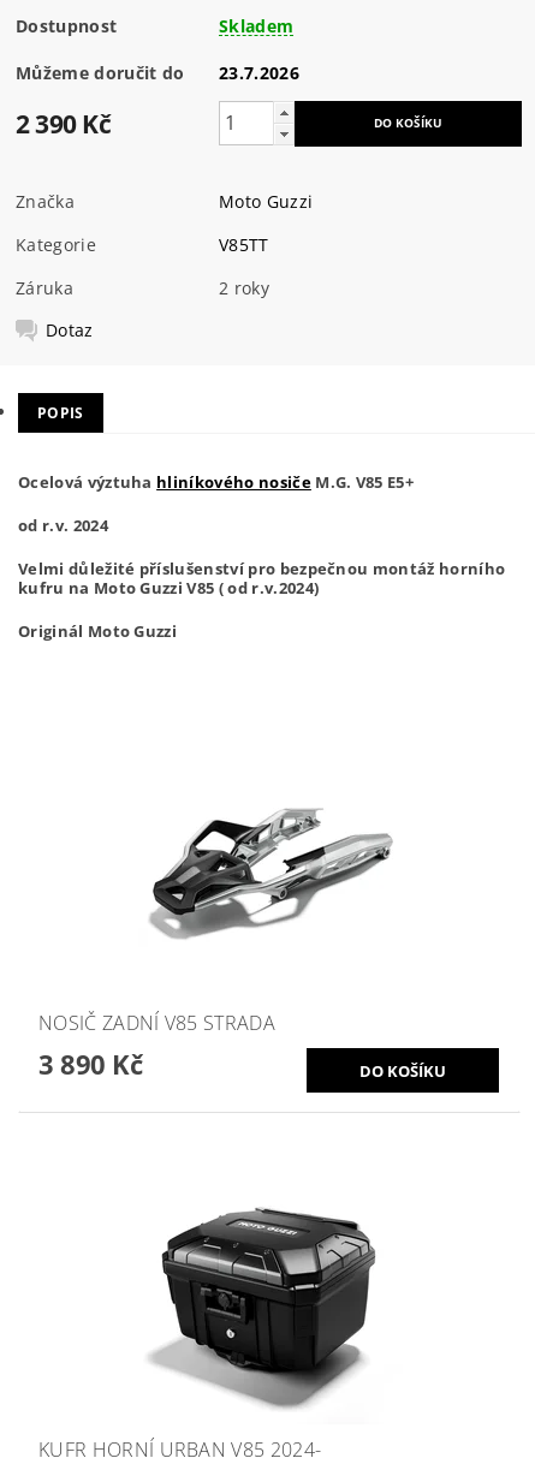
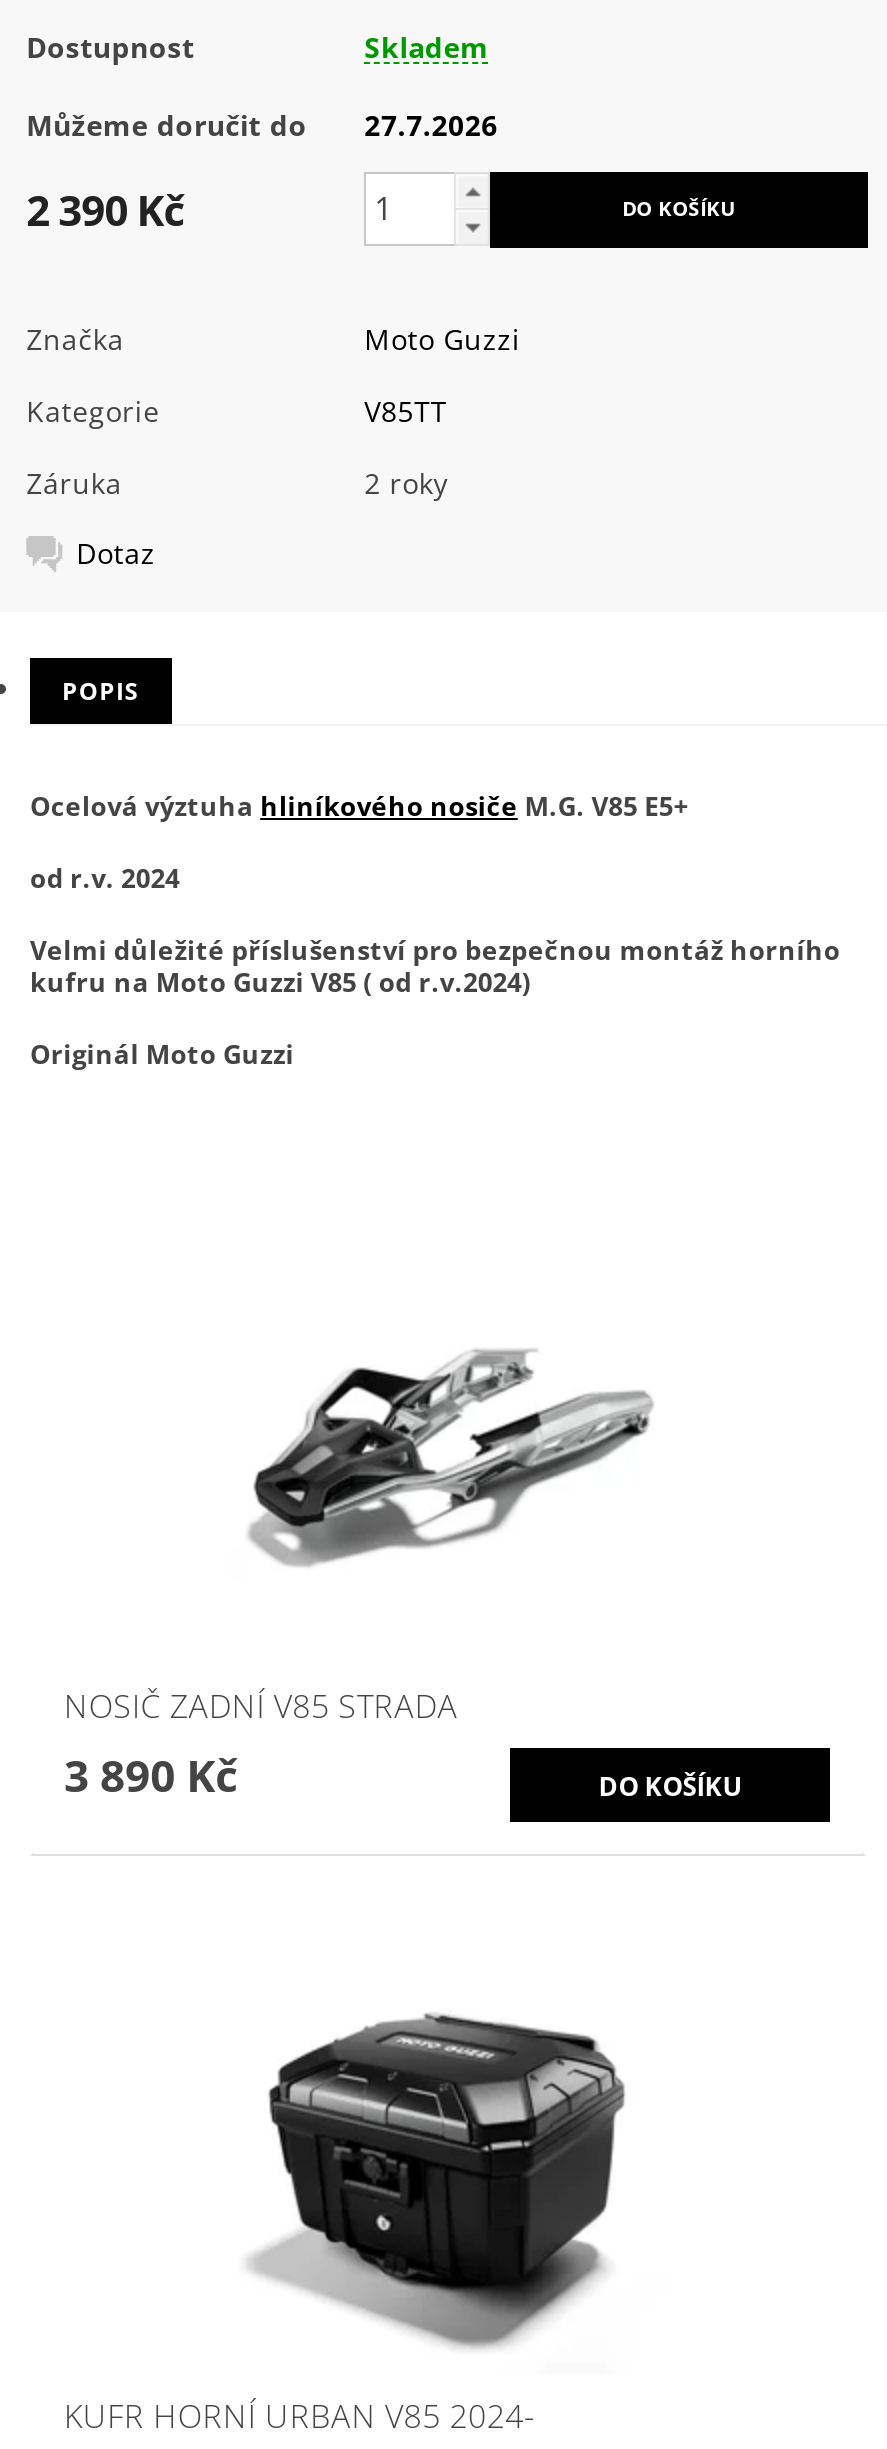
[16,61,299,84] Můžeme doručit do 23.7.2026 -> [26,105,498,143] Můžeme doručit do 27.7.2026

